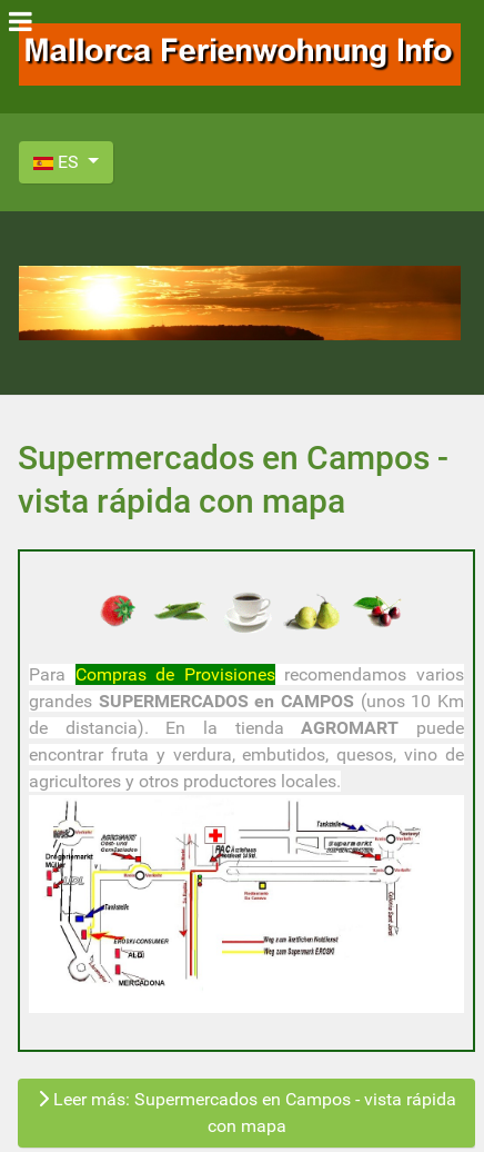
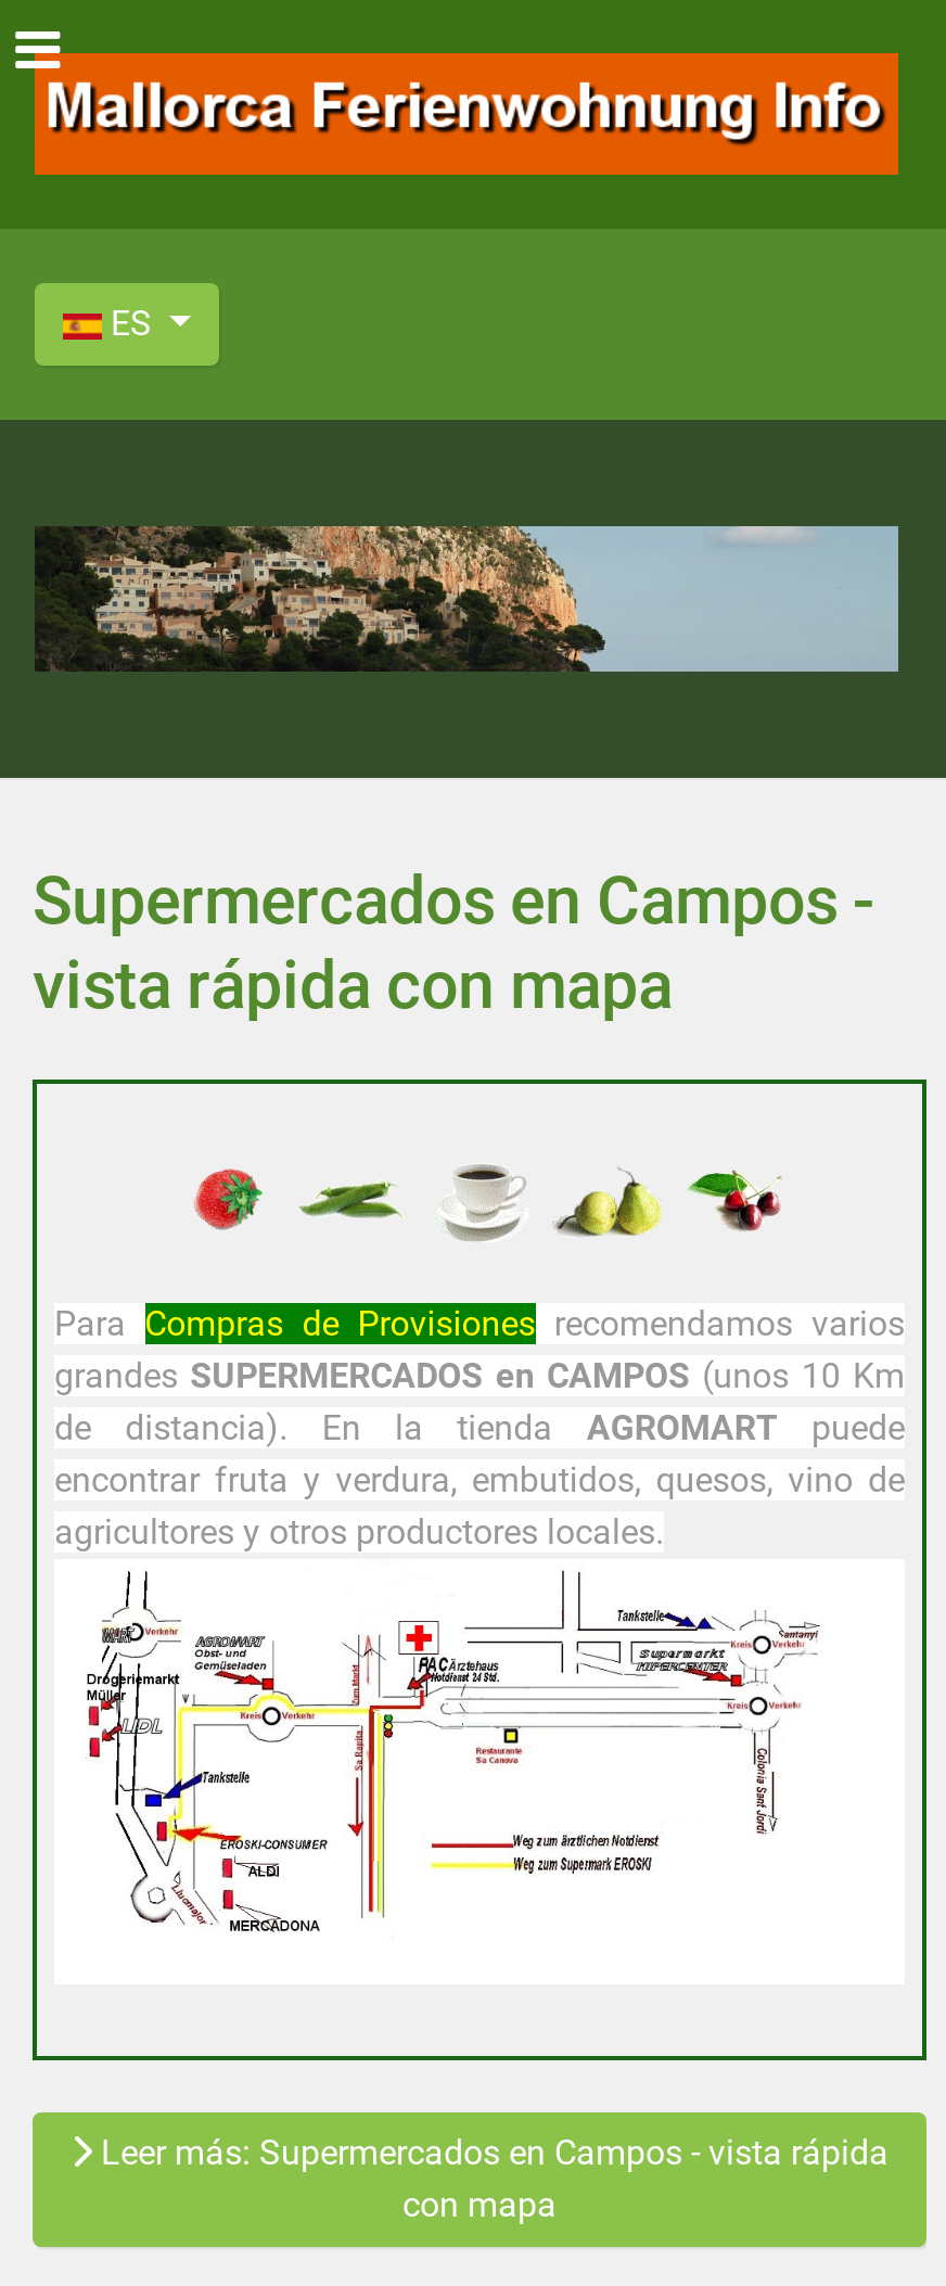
[18,265,461,341] [image] -> [35,524,900,674] [image]

